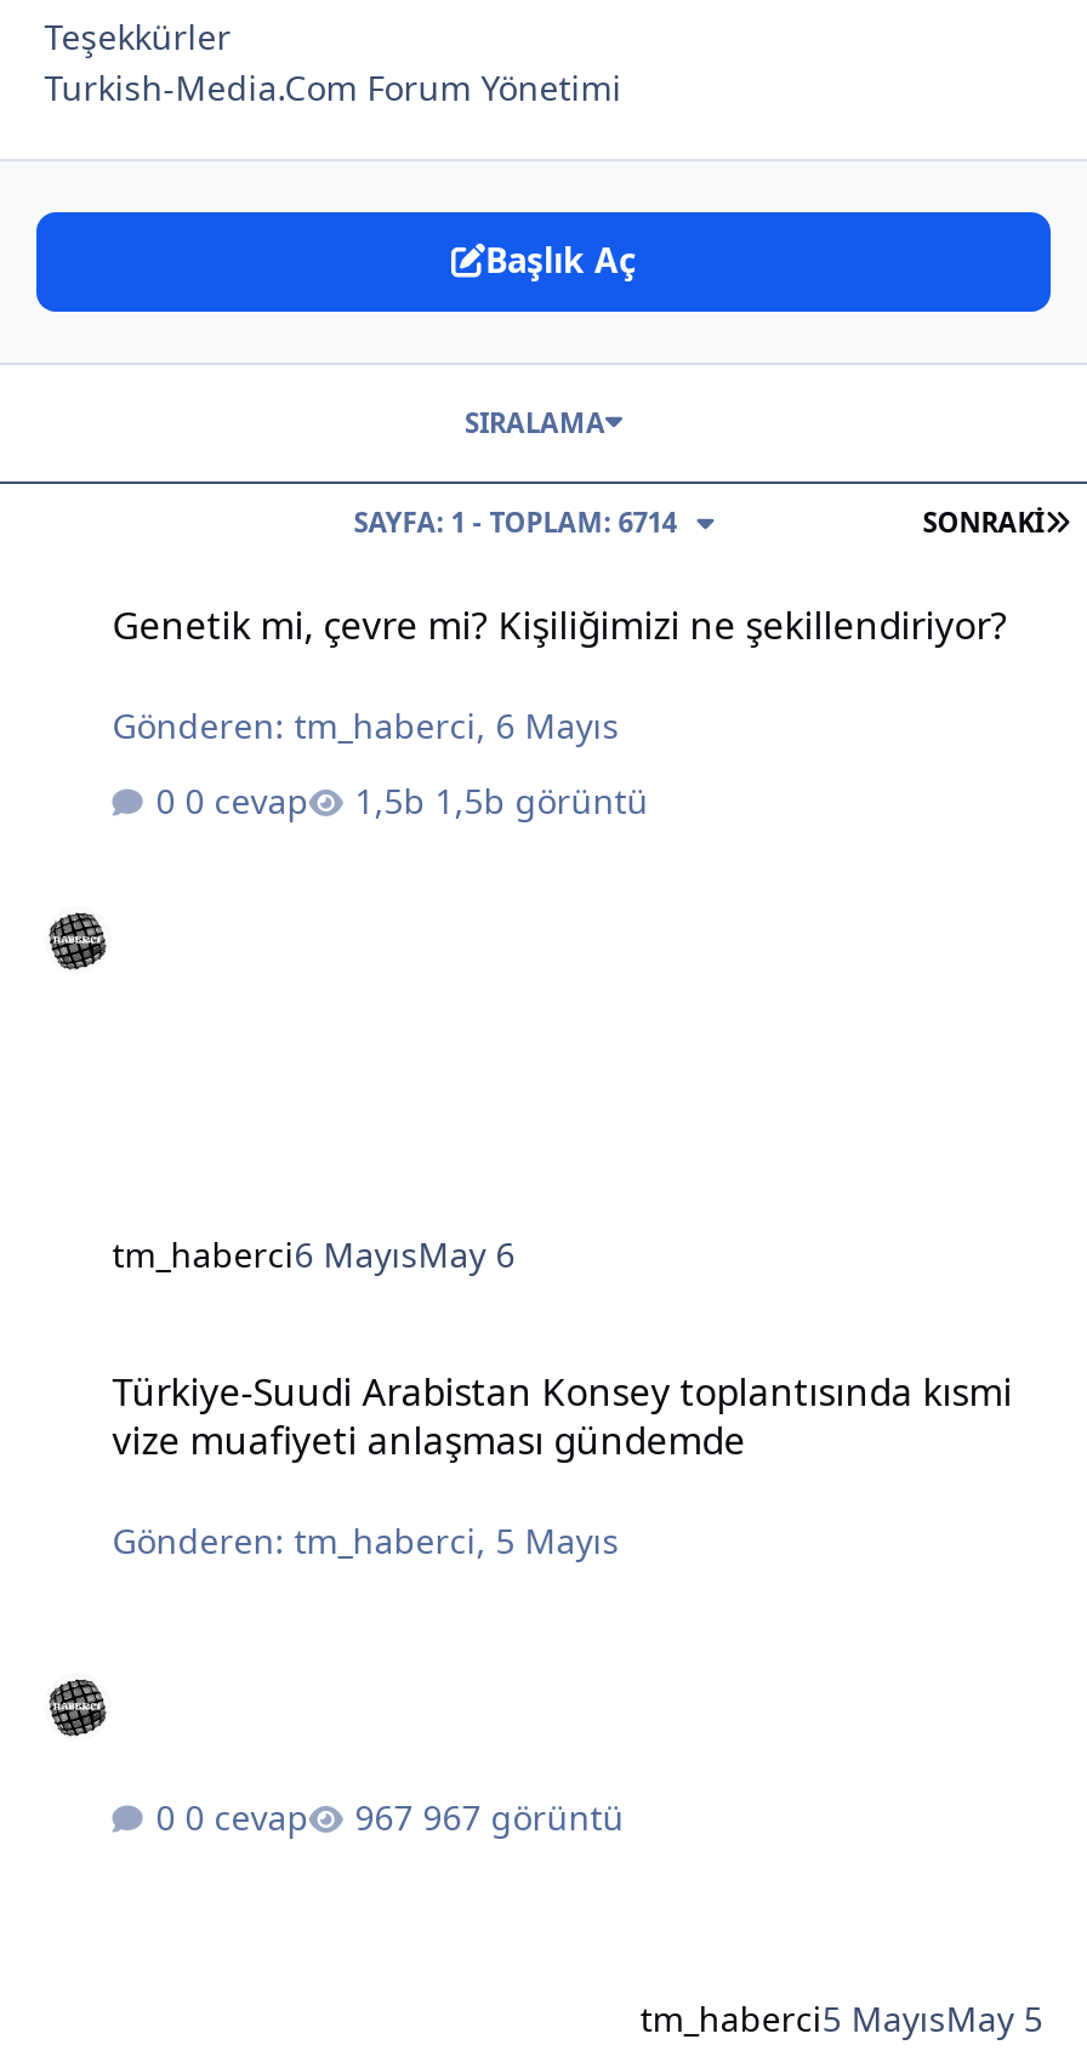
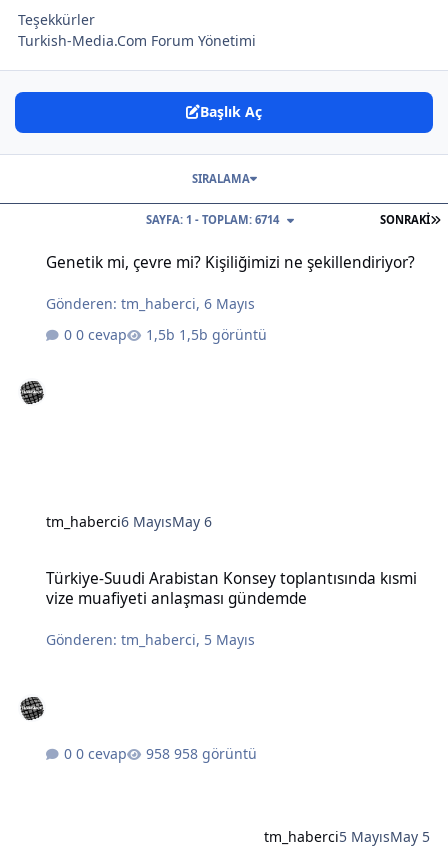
[423,1794,624,1840] 967 görüntü -> [174,744,257,763] 958 görüntü

